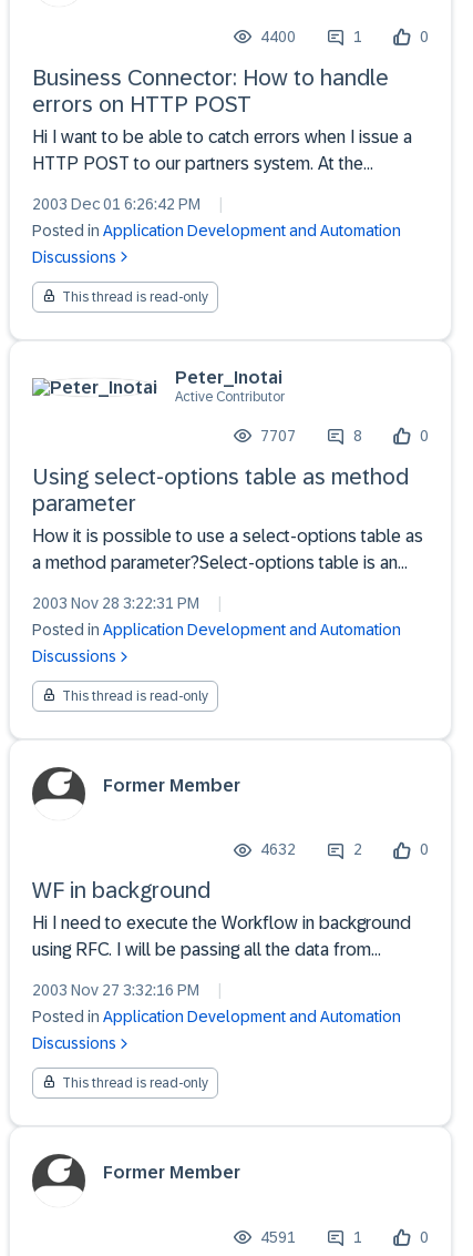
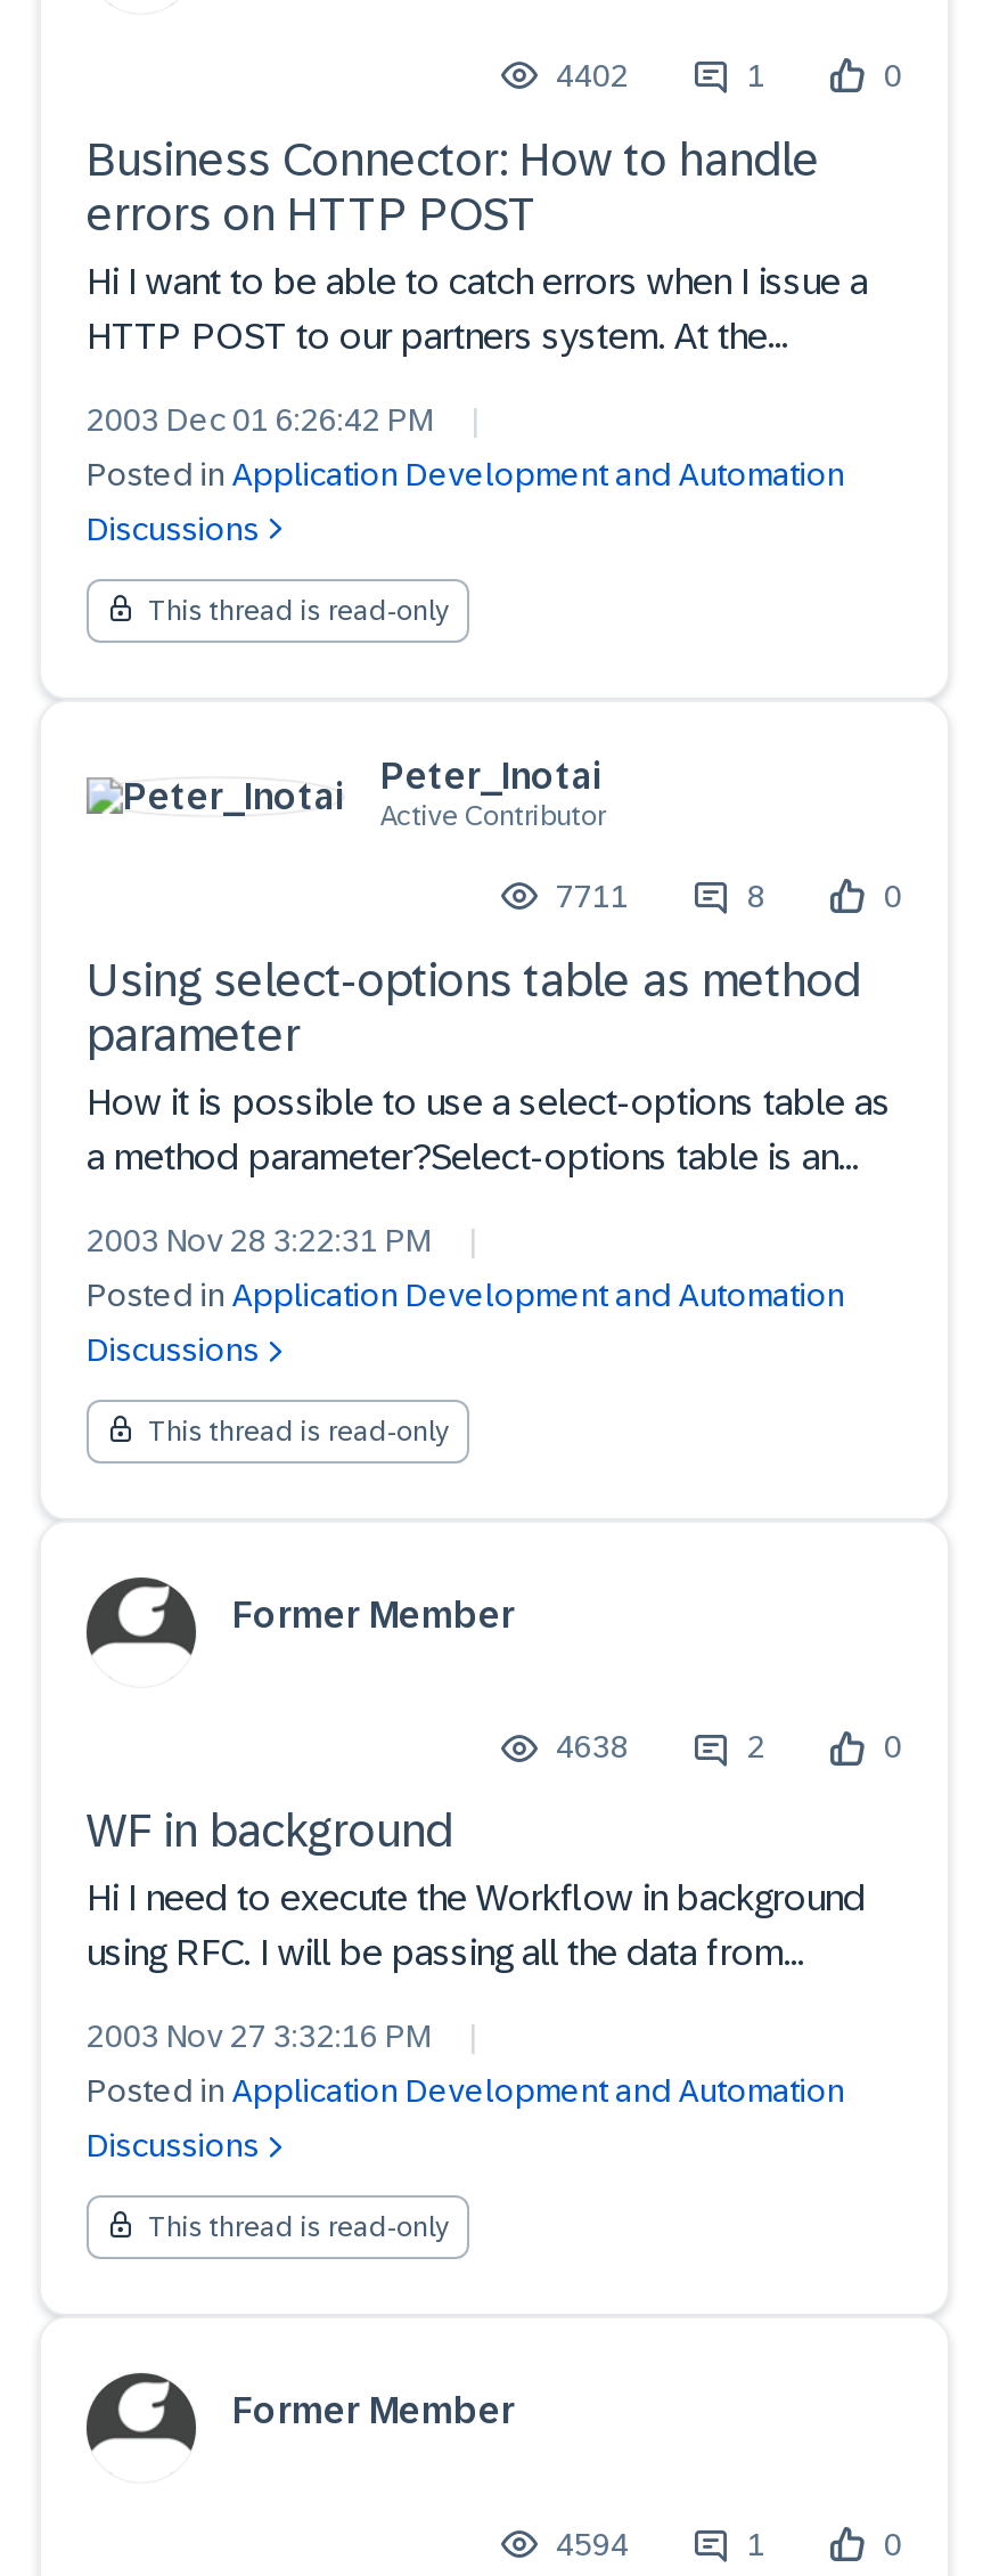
[260,27,296,45] 4400 -> [556,56,629,93] 4402
[260,427,296,444] 7707 -> [556,877,629,914] 7711
[260,841,296,858] 4632 -> [556,1728,629,1765] 4638
[260,1228,296,1245] 4591 -> [556,2525,629,2561] 4594

